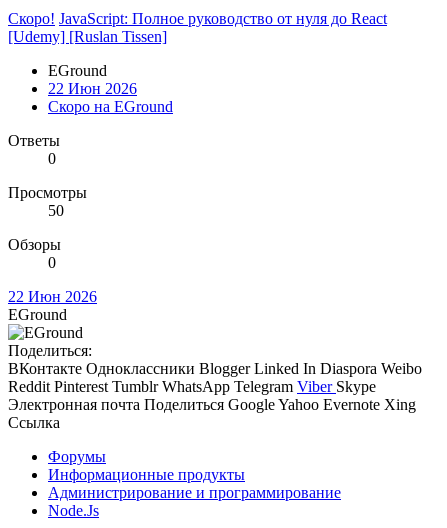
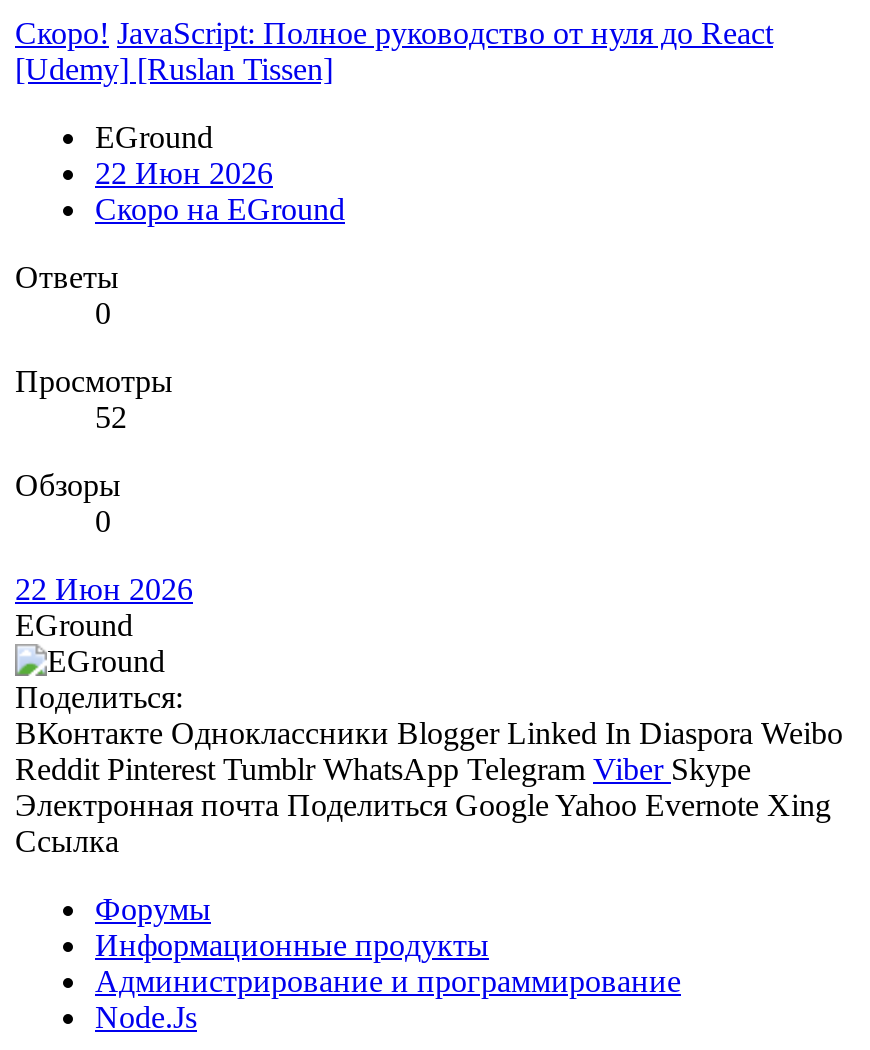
[48,202,64,219] 50 -> [95,401,127,435] 52

